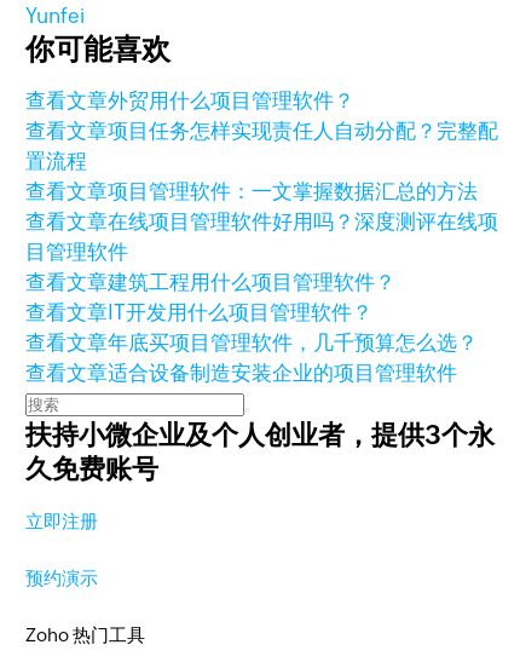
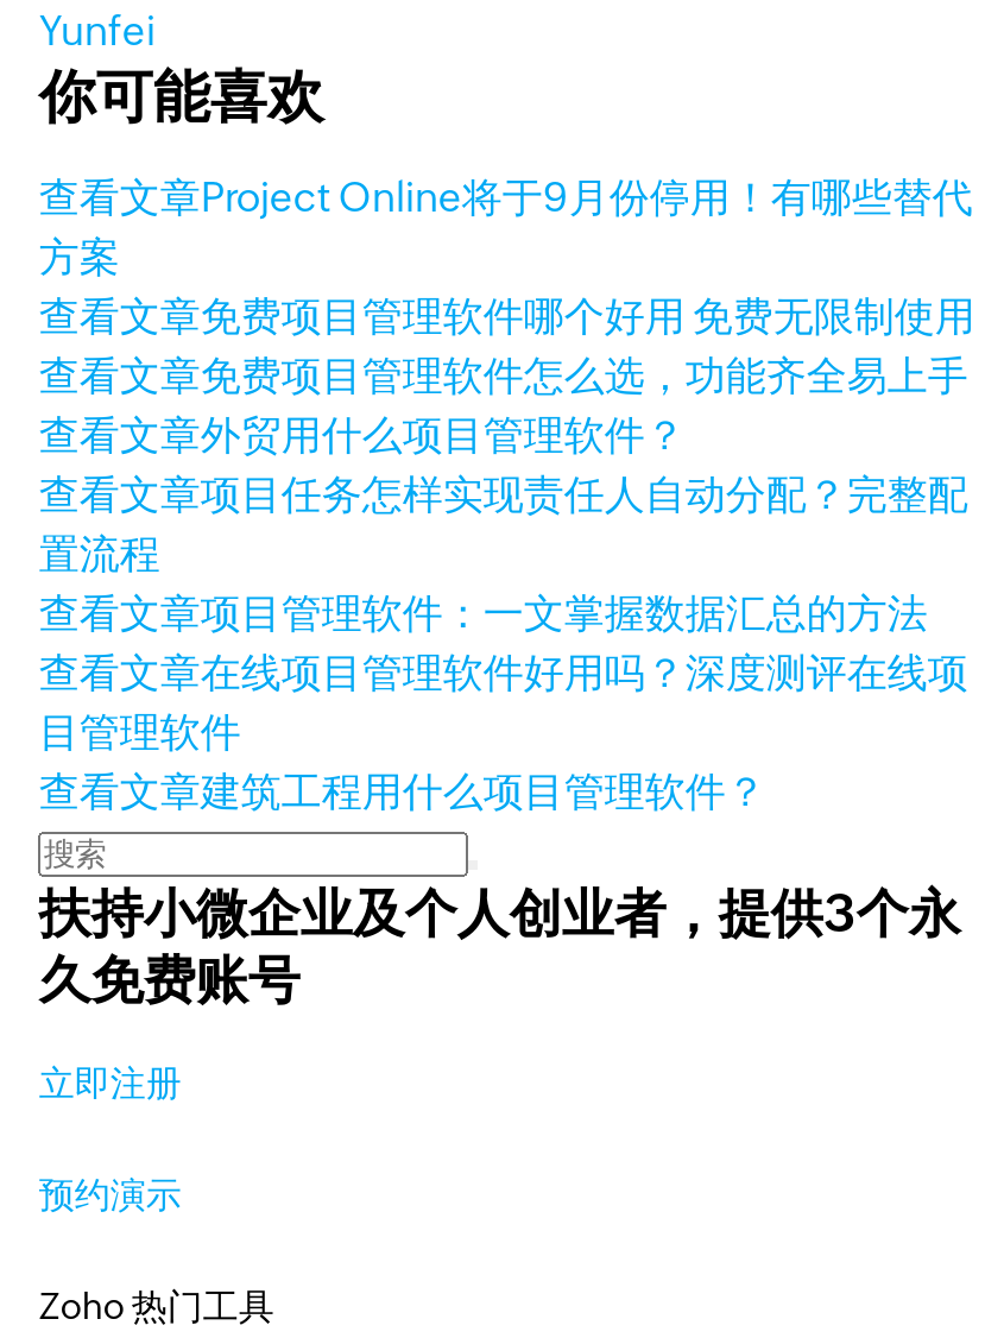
none -> [39,173,975,398] 查看文章Project Online将于9月份停用！有哪些替代 | 方案 | 查看文章免费项目管理软件哪个好用 免费无限制使用 | 查看文章免费项目管理软件怎么选，功能齐全易上手
moved [26,88,499,294] -> [39,410,968,814]: 查看文章外贸用什么项目管理软件？ | 查看文章项目任务怎样实现责任人自动分配？完整配 | 置流程 | 查看文章项目管理软件：一文掌握数据汇总的方法 | 查看文章在线项目管理软件好用吗？深度测评在线项 | 目管理软件 | 查看文章建筑工程用什么项目管理软件？
[26,300,478,384] 查看文章IT开发用什么项目管理软件？ | 查看文章年底买项目管理软件，几千预算怎么选？ | 查看文章适合设备制造安装企业的项目管理软件 -> none

